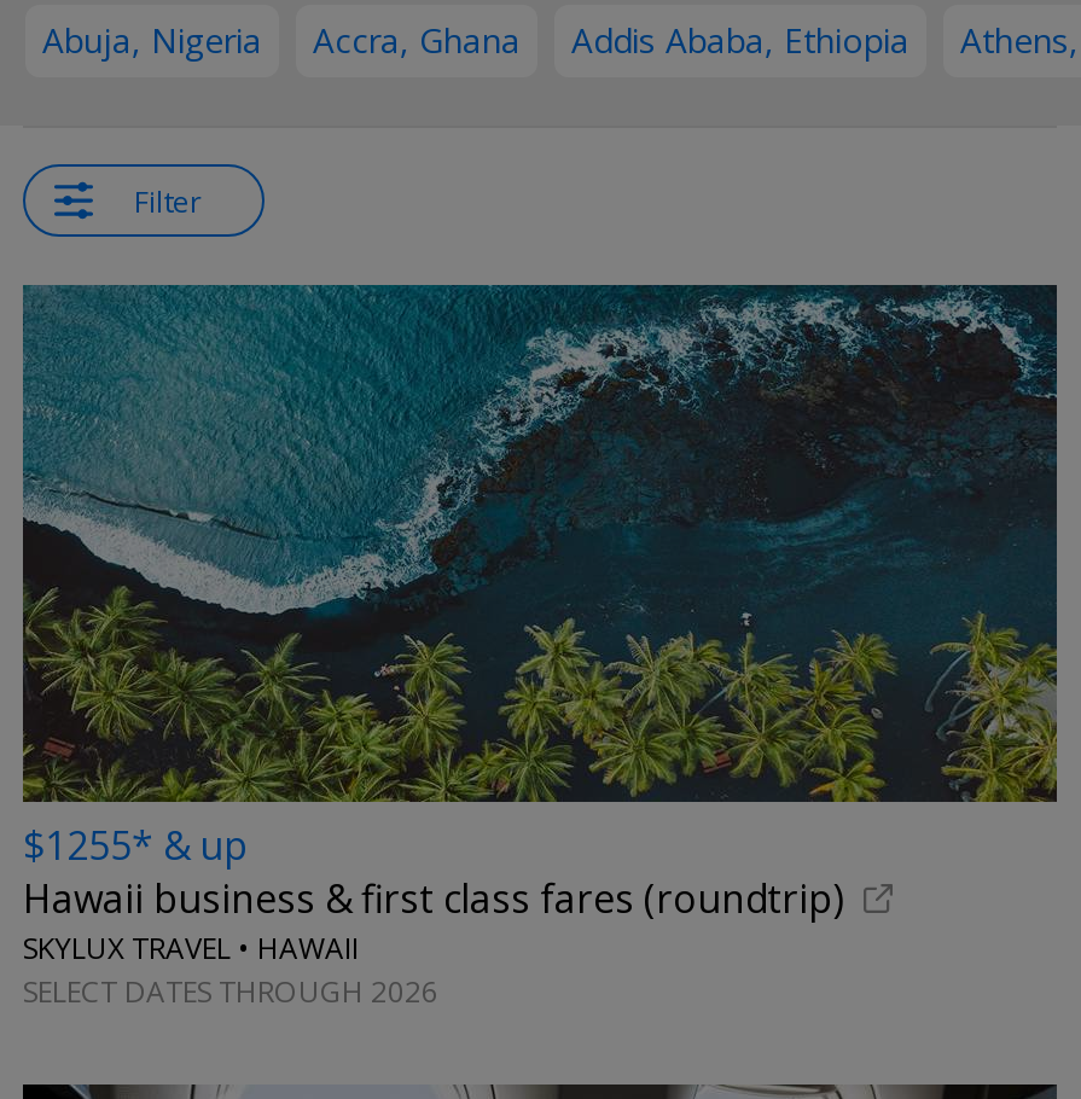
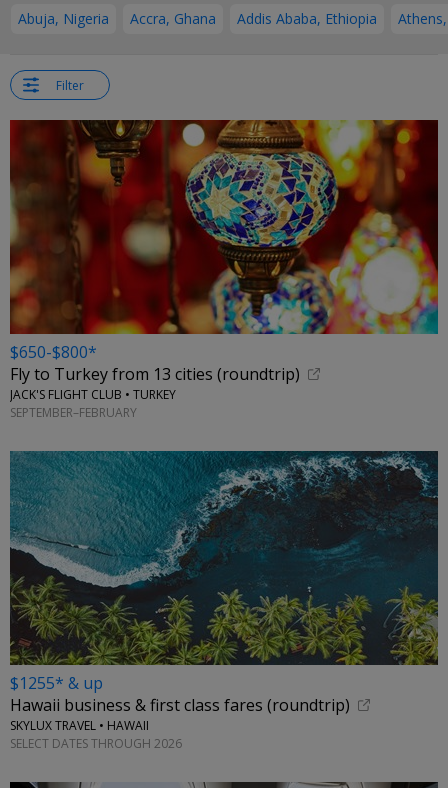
none -> [9,119,439,421] [image] | $650-$800* | Fly to Turkey from 13 cities (roundtrip) | JACK'S FLIGHT CLUB • TURKEY | SEPTEMBER–FEBRUARY

